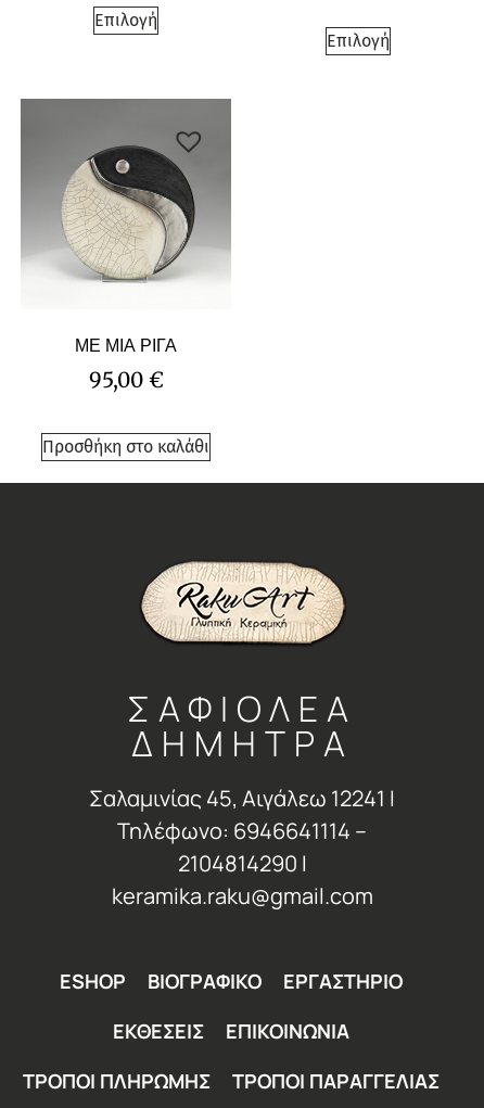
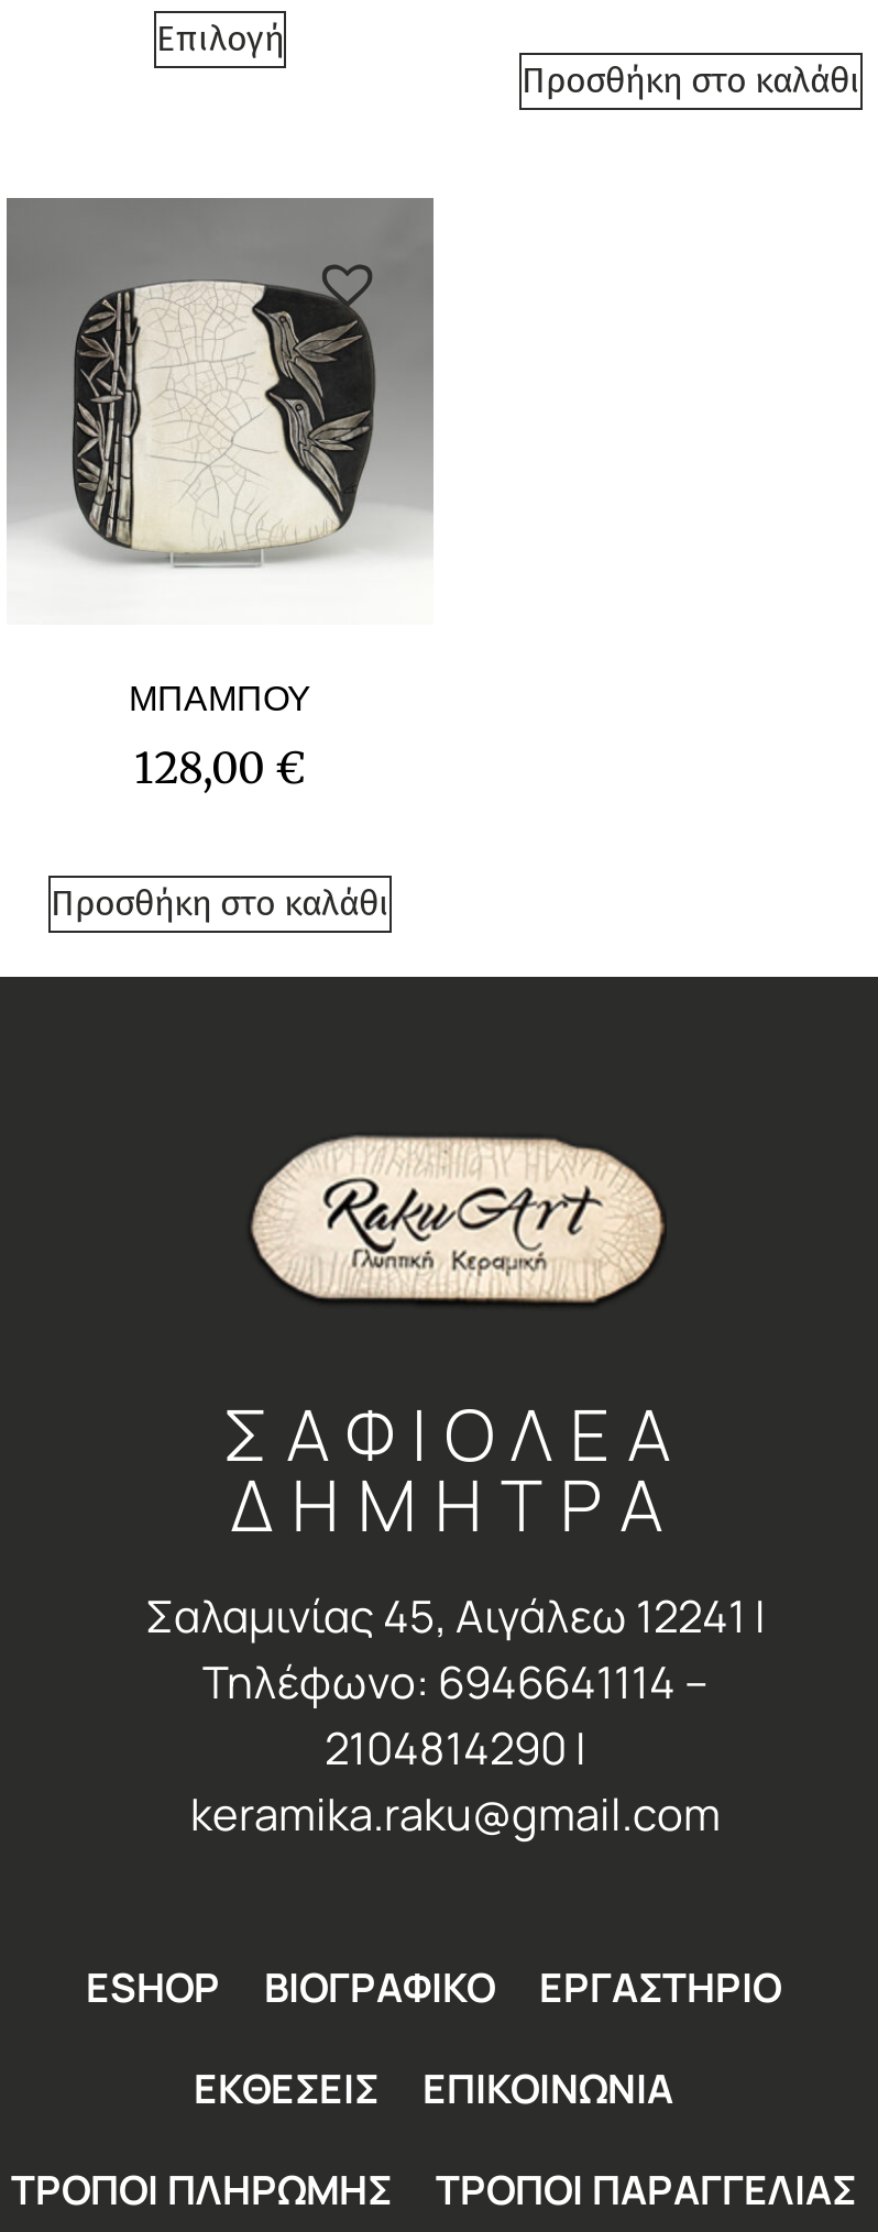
[327,30,390,51] Επιλογή -> [522,59,860,101] Προσθήκη στο καλάθι
[53,140,202,282] [image] -> [70,279,376,568] [image]
[75,334,177,393] ΜΕ ΜΙΑ ΡΙΓΑ | 95,00 € -> [129,675,311,794] ΜΠΑΜΠΟΥ | 128,00 €

